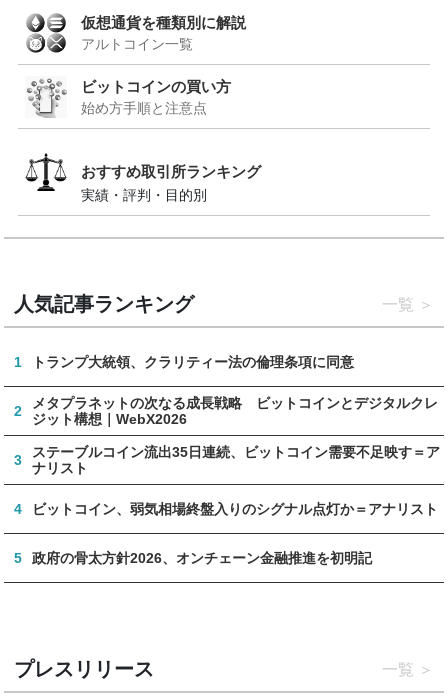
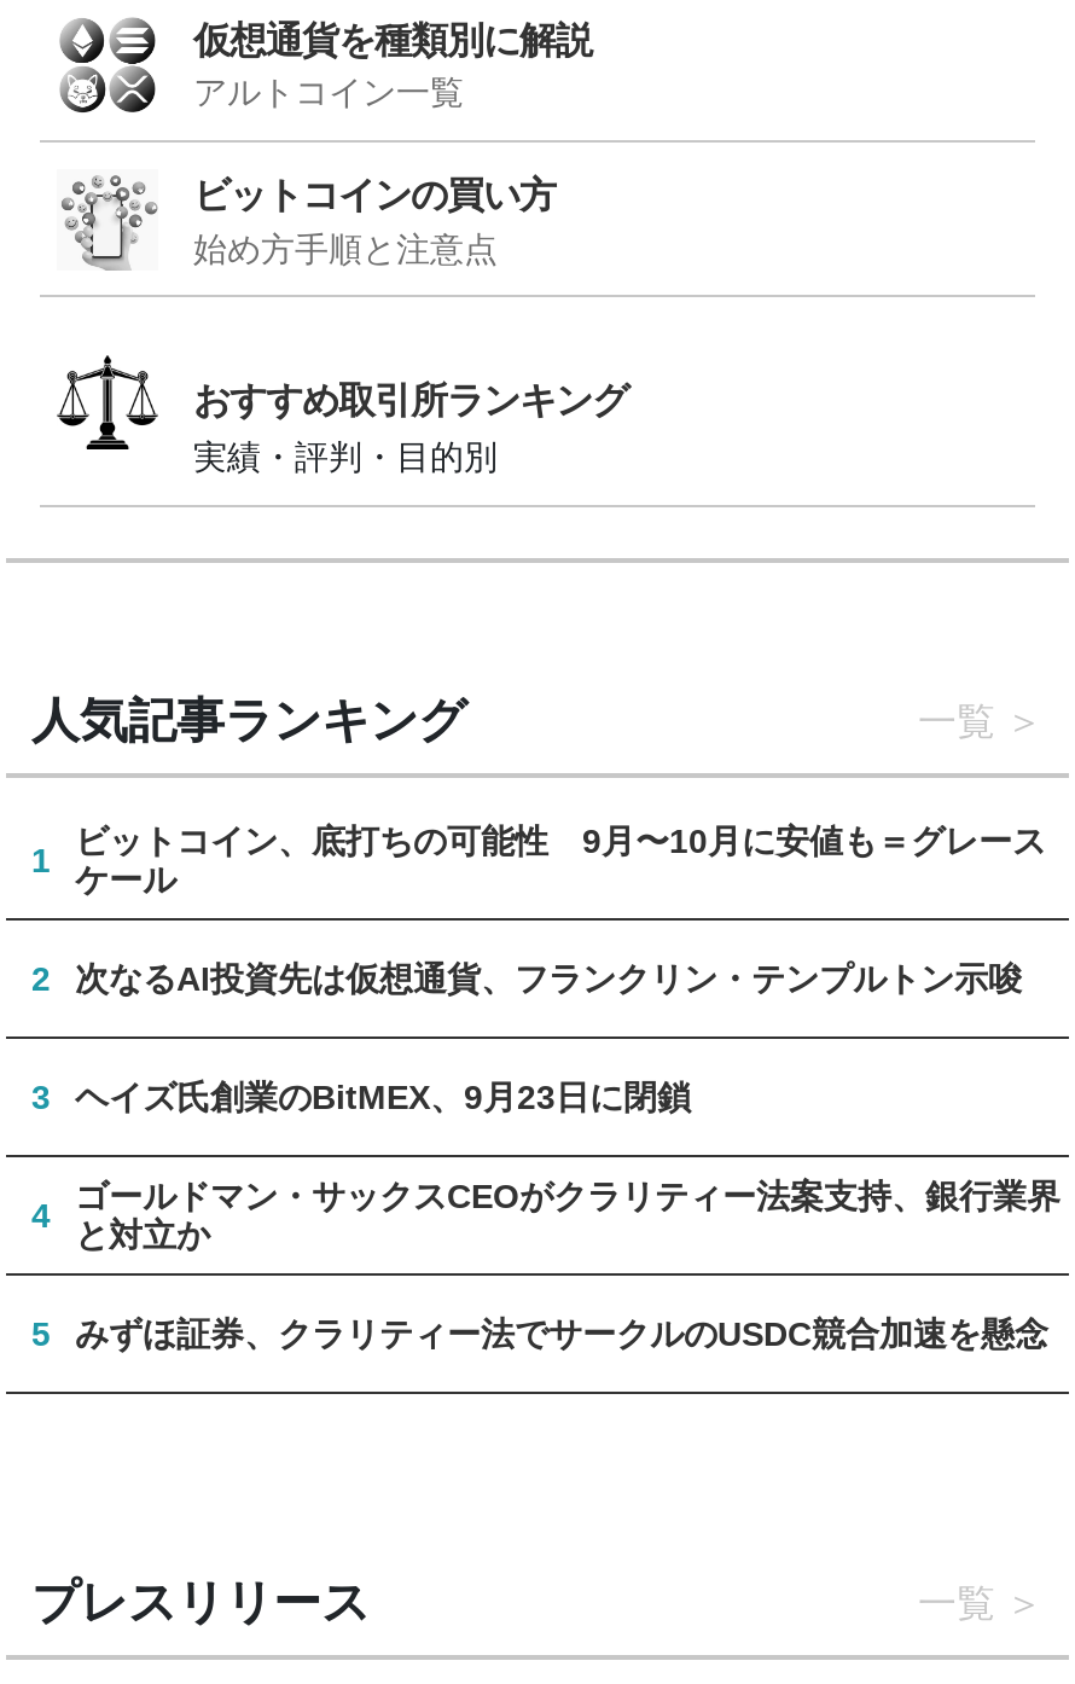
[32,354,354,370] トランプ大統領、クラリティー法の倫理条項に同意 -> [75,822,1046,900] ビットコイン、底打ちの可能性 9月〜10月に安値も＝グレース | ケール
[32,395,438,427] メタプラネットの次なる成長戦略 ビットコインとデジタルクレ | ジット構想｜WebX2026 -> [75,960,1022,999] 次なるAI投資先は仮想通貨、フランクリン・テンプルトン示唆
[32,444,440,476] ステーブルコイン流出35日連続、ビットコイン需要不足映す＝ア | ナリスト -> [75,1078,691,1117] ヘイズ氏創業のBitMEX、9月23日に閉鎖
[32,501,438,517] ビットコイン、弱気相場終盤入りのシグナル点灯か＝アナリスト -> [75,1177,1061,1255] ゴールドマン・サックスCEOがクラリティー法案支持、銀行業界 | と対立か
[32,550,372,566] 政府の骨太方針2026、オンチェーン金融推進を初明記 -> [75,1315,1048,1354] みずほ証券、クラリティー法でサークルのUSDC競合加速を懸念

